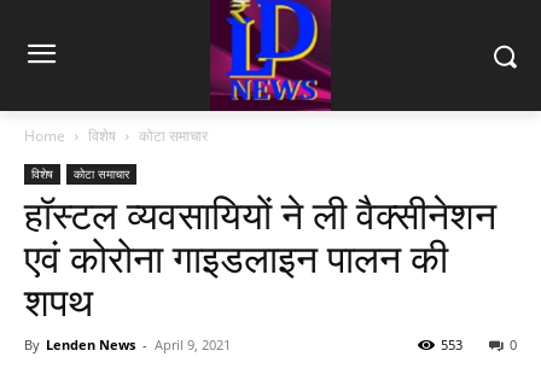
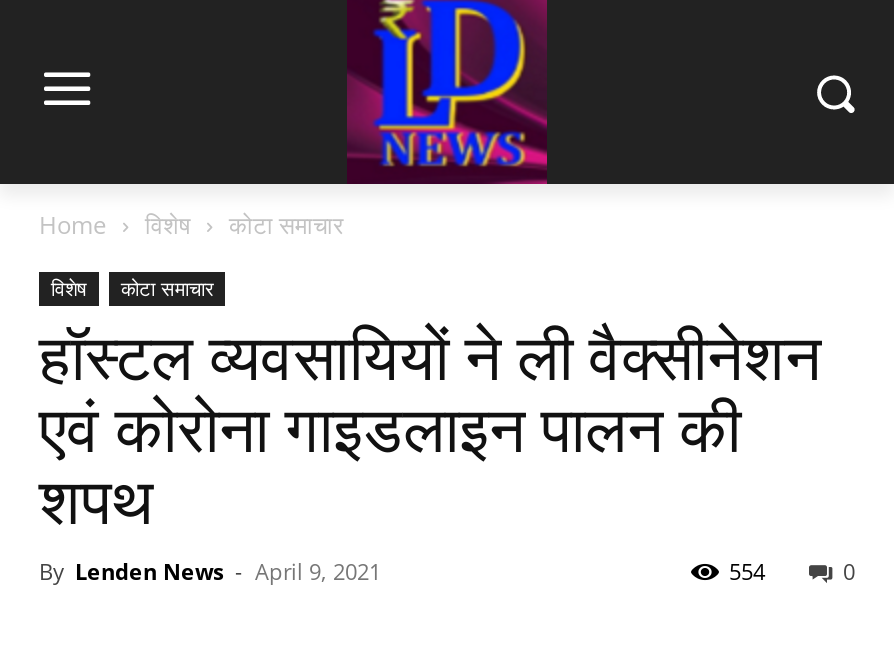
[441,335,463,353] 553 -> [729,556,765,586] 554

